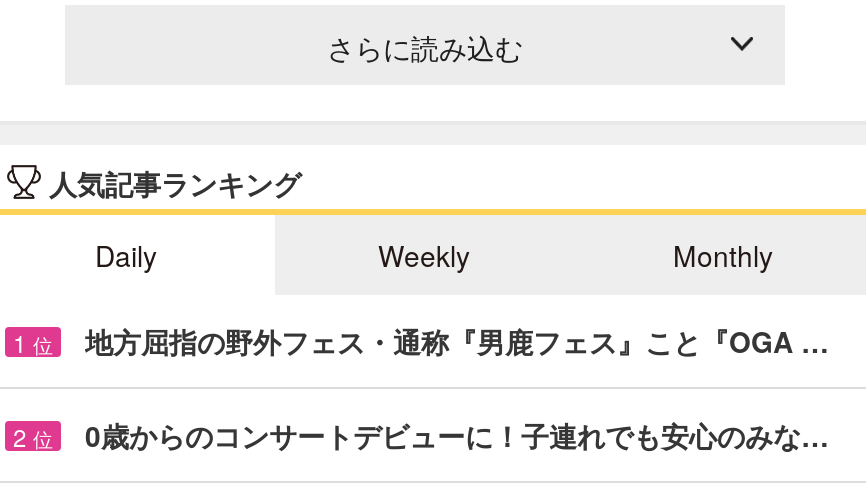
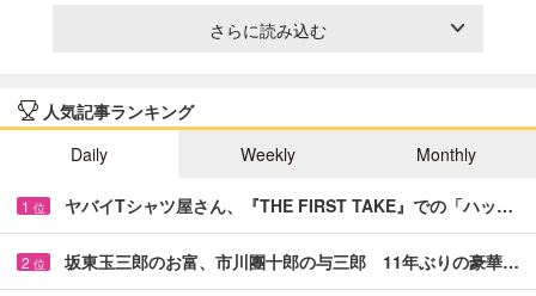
[85,321,829,361] 地方屈指の野外フェス・通称『男鹿フェス』こと『OGA … -> [65,193,513,217] ヤバイTシャツ屋さん、『THE FIRST TAKE』での「ハッ…
[85,415,829,455] 0歳からのコンサートデビューに！子連れでも安心のみな… -> [65,249,519,273] 坂東玉三郎のお富、市川團十郎の与三郎 11年ぶりの豪華…

